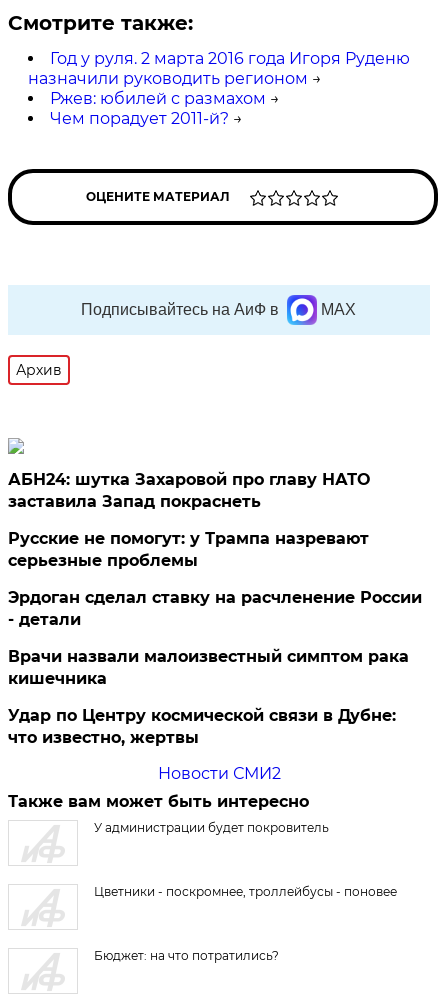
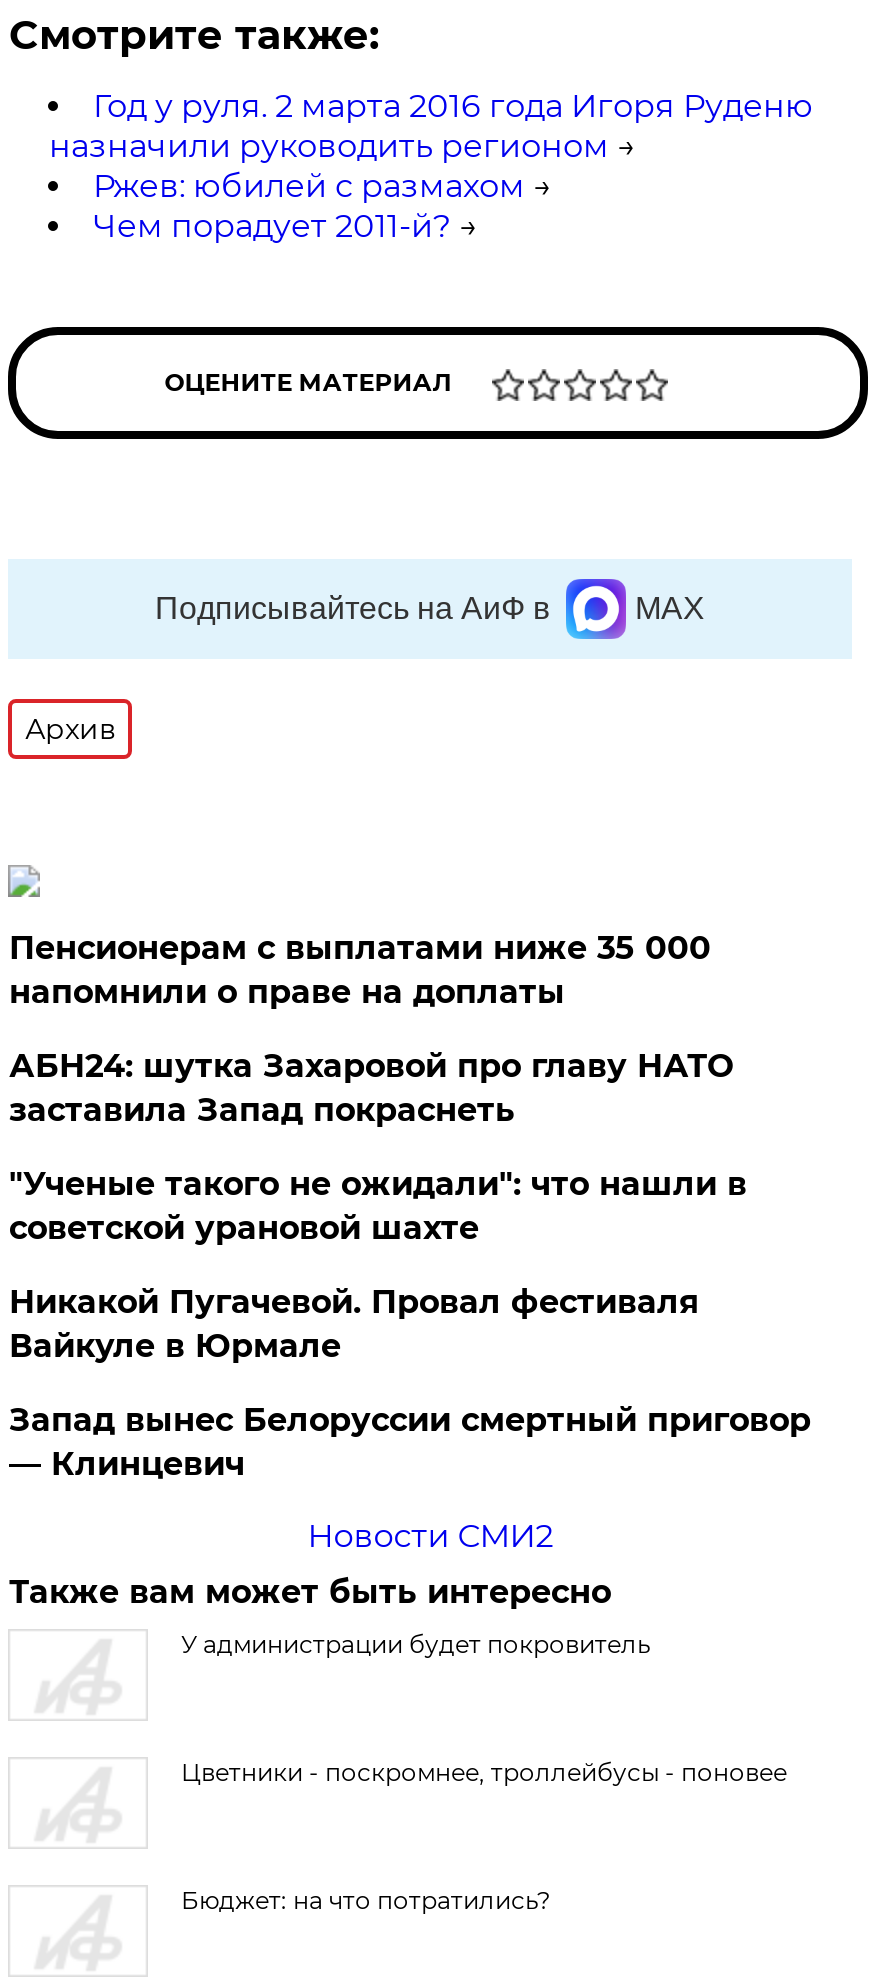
none -> [9,929,711,1011] Пенсионерам с выплатами ниже 35 000 | напомнили о праве на доплаты
moved [8,470,370,511] -> [9,1047,733,1129]: АБН24: шутка Захаровой про главу НАТО | заставила Запад покраснеть
[8,529,422,747] Русские не помогут: у Трампа назревают | серьезные проблемы | Эрдоган сделал ставку на расчленение России | - детали | Врачи назвали малоизвестный симптом рака | кишечника | Удар по Центру космической связи в Дубне: | что известно, жертвы -> [9,1165,811,1483] "Ученые такого не ожидали": что нашли в | советской урановой шахте | Никакой Пугачевой. Провал фестиваля | Вайкуле в Юрмале | Запад вынес Белоруссии смертный приговор | — Клинцевич

